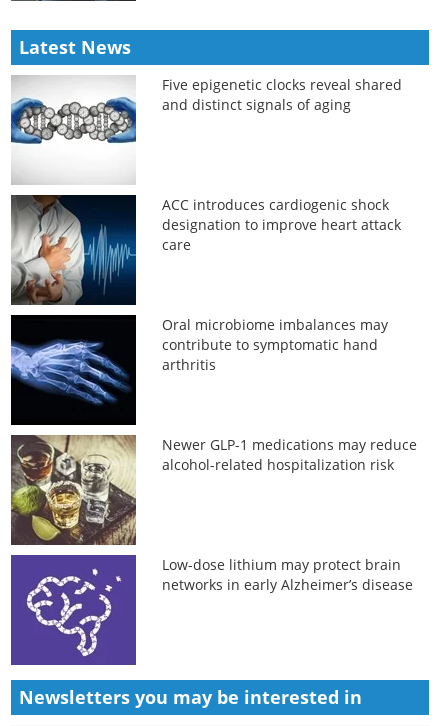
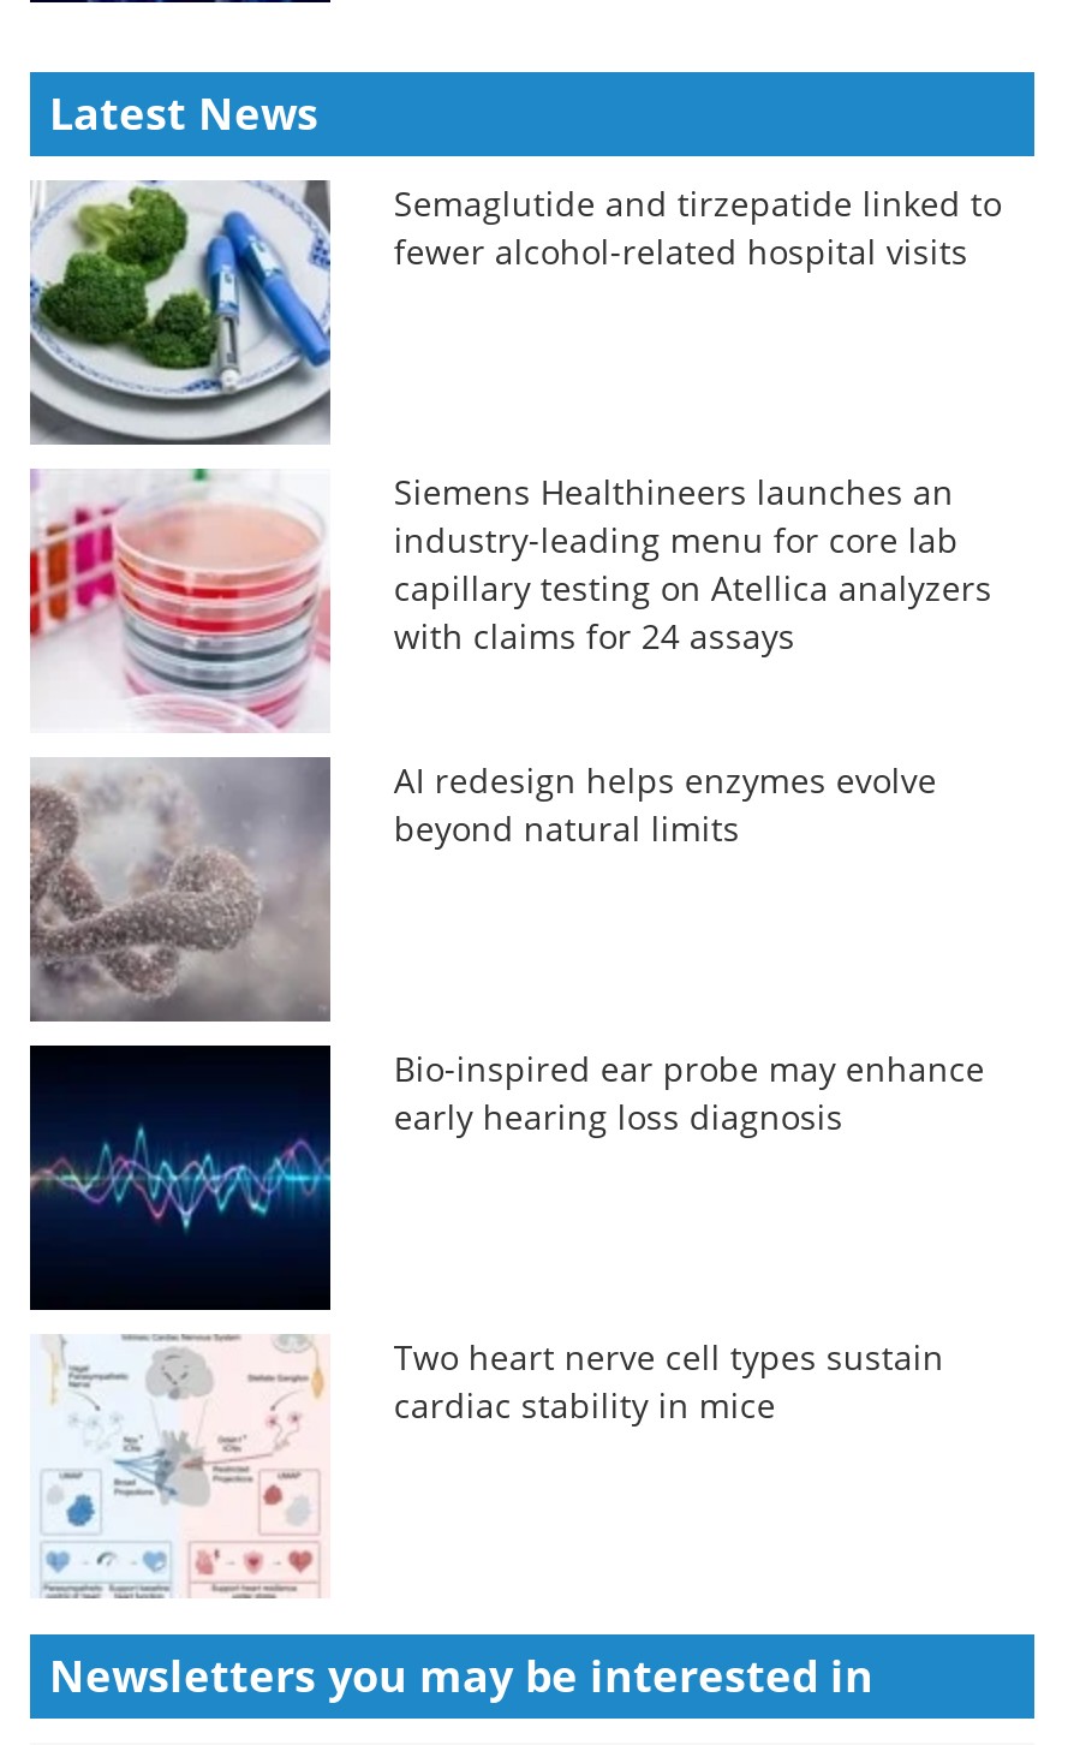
[11,75,402,185] [image] | Five epigenetic clocks reveal shared | and distinct signals of aging -> [28,180,1001,447] [image] | Semaglutide and tirzepatide linked to | fewer alcohol-related hospital visits
[10,194,401,306] [image] | ACC introduces cardiogenic shock | designation to improve heart attack | care -> [28,466,992,733] [image] | Siemens Healthineers launches an | industry-leading menu for core lab | capillary testing on Atellica analyzers | with claims for 24 assays
[10,314,388,426] [image] | Oral microbiome imbalances may | contribute to symptomatic hand | arthritis -> [28,757,937,1024] [image] | AI redesign helps enzymes evolve | beyond natural limits
[10,434,417,546] [image] | Newer GLP-1 medications may reduce | alcohol-related hospitalization risk -> [28,1043,985,1312] [image] | Bio-inspired ear probe may enhance | early hearing loss diagnosis
[10,554,413,666] [image] | Low-dose lithium may protect brain | networks in early Alzheimer’s disease -> [30,1334,944,1598] [image] | Two heart nerve cell types sustain | cardiac stability in mice

